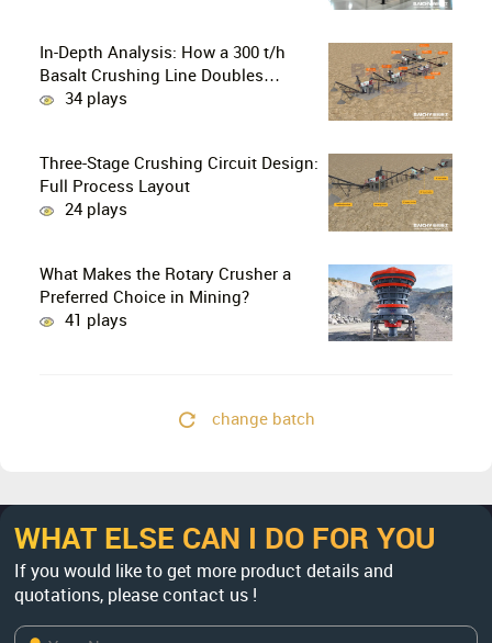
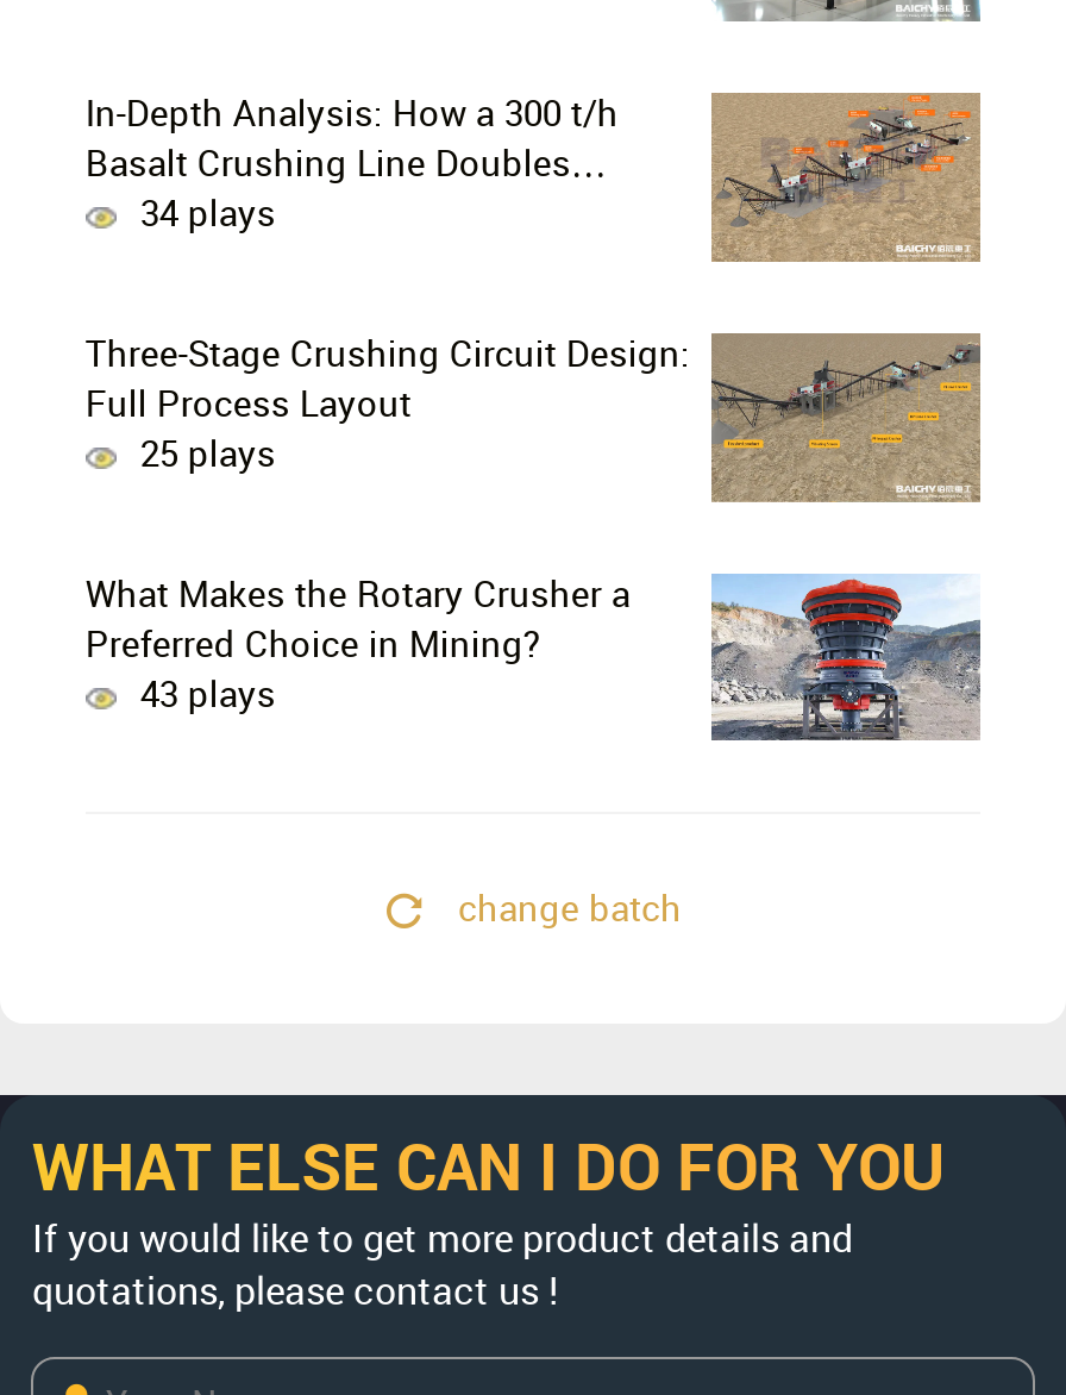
[65,202,127,219] 24 plays -> [140,438,276,476] 25 plays
[65,312,127,330] 41 plays -> [140,677,276,715] 43 plays

